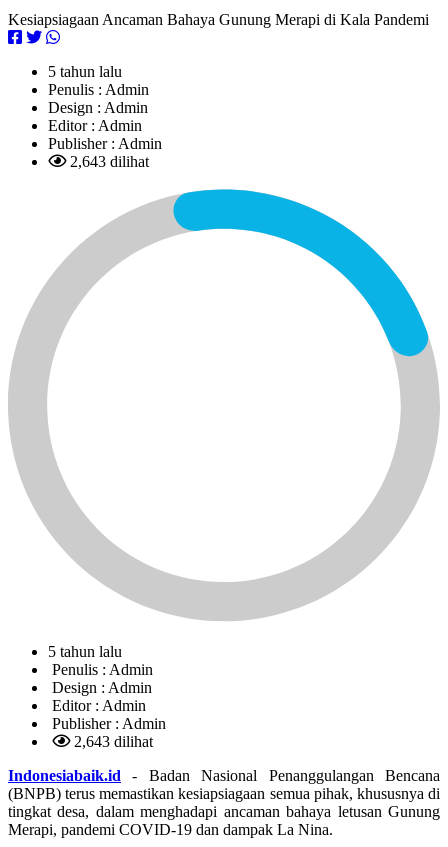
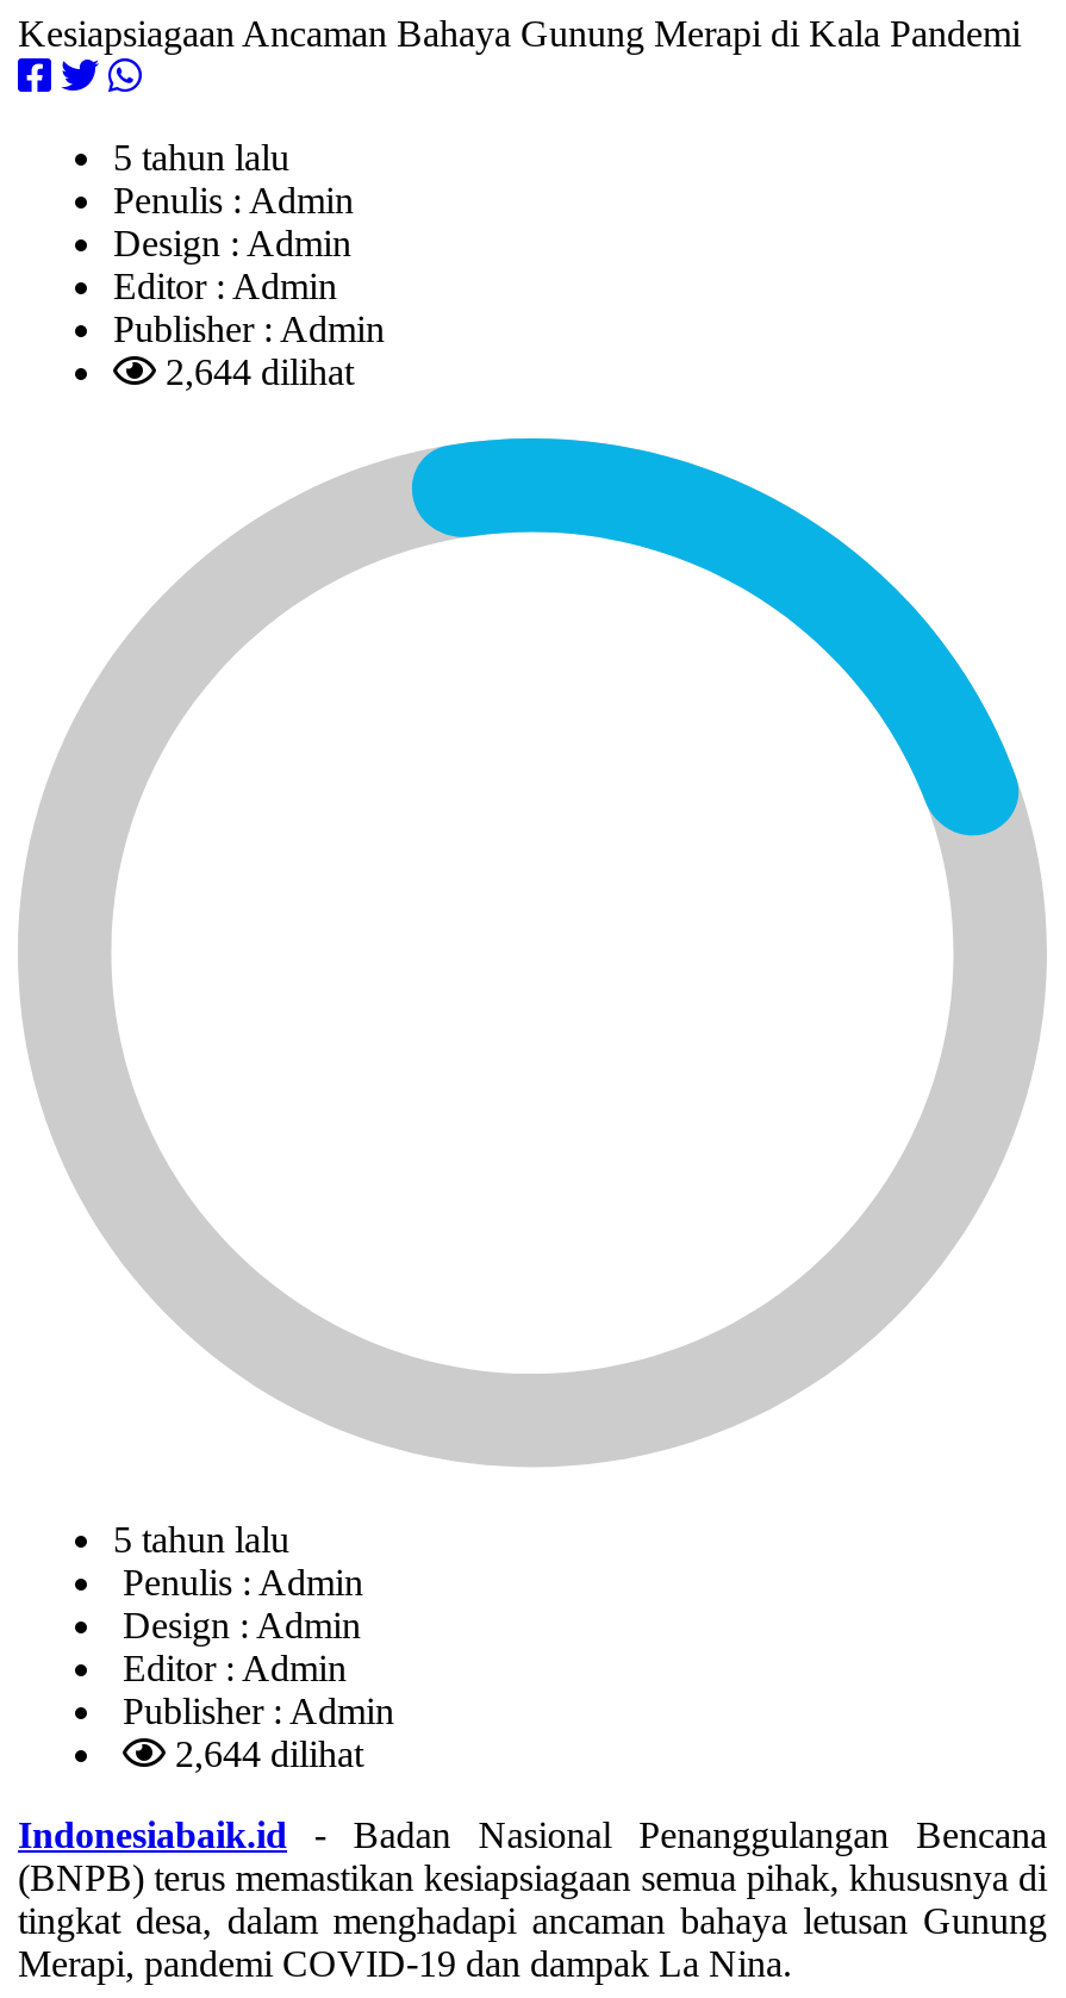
[66,153,149,170] 2,643 dilihat -> [156,351,354,392] 2,644 dilihat
[70,733,153,750] 2,643 dilihat -> [166,1734,363,1775] 2,644 dilihat

